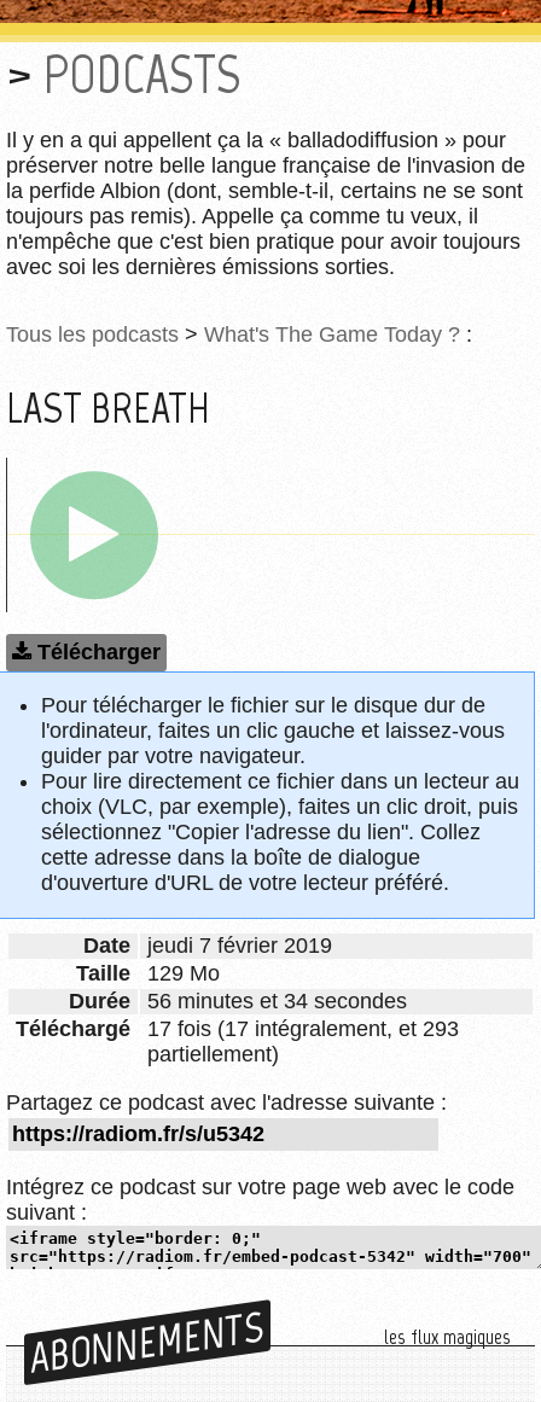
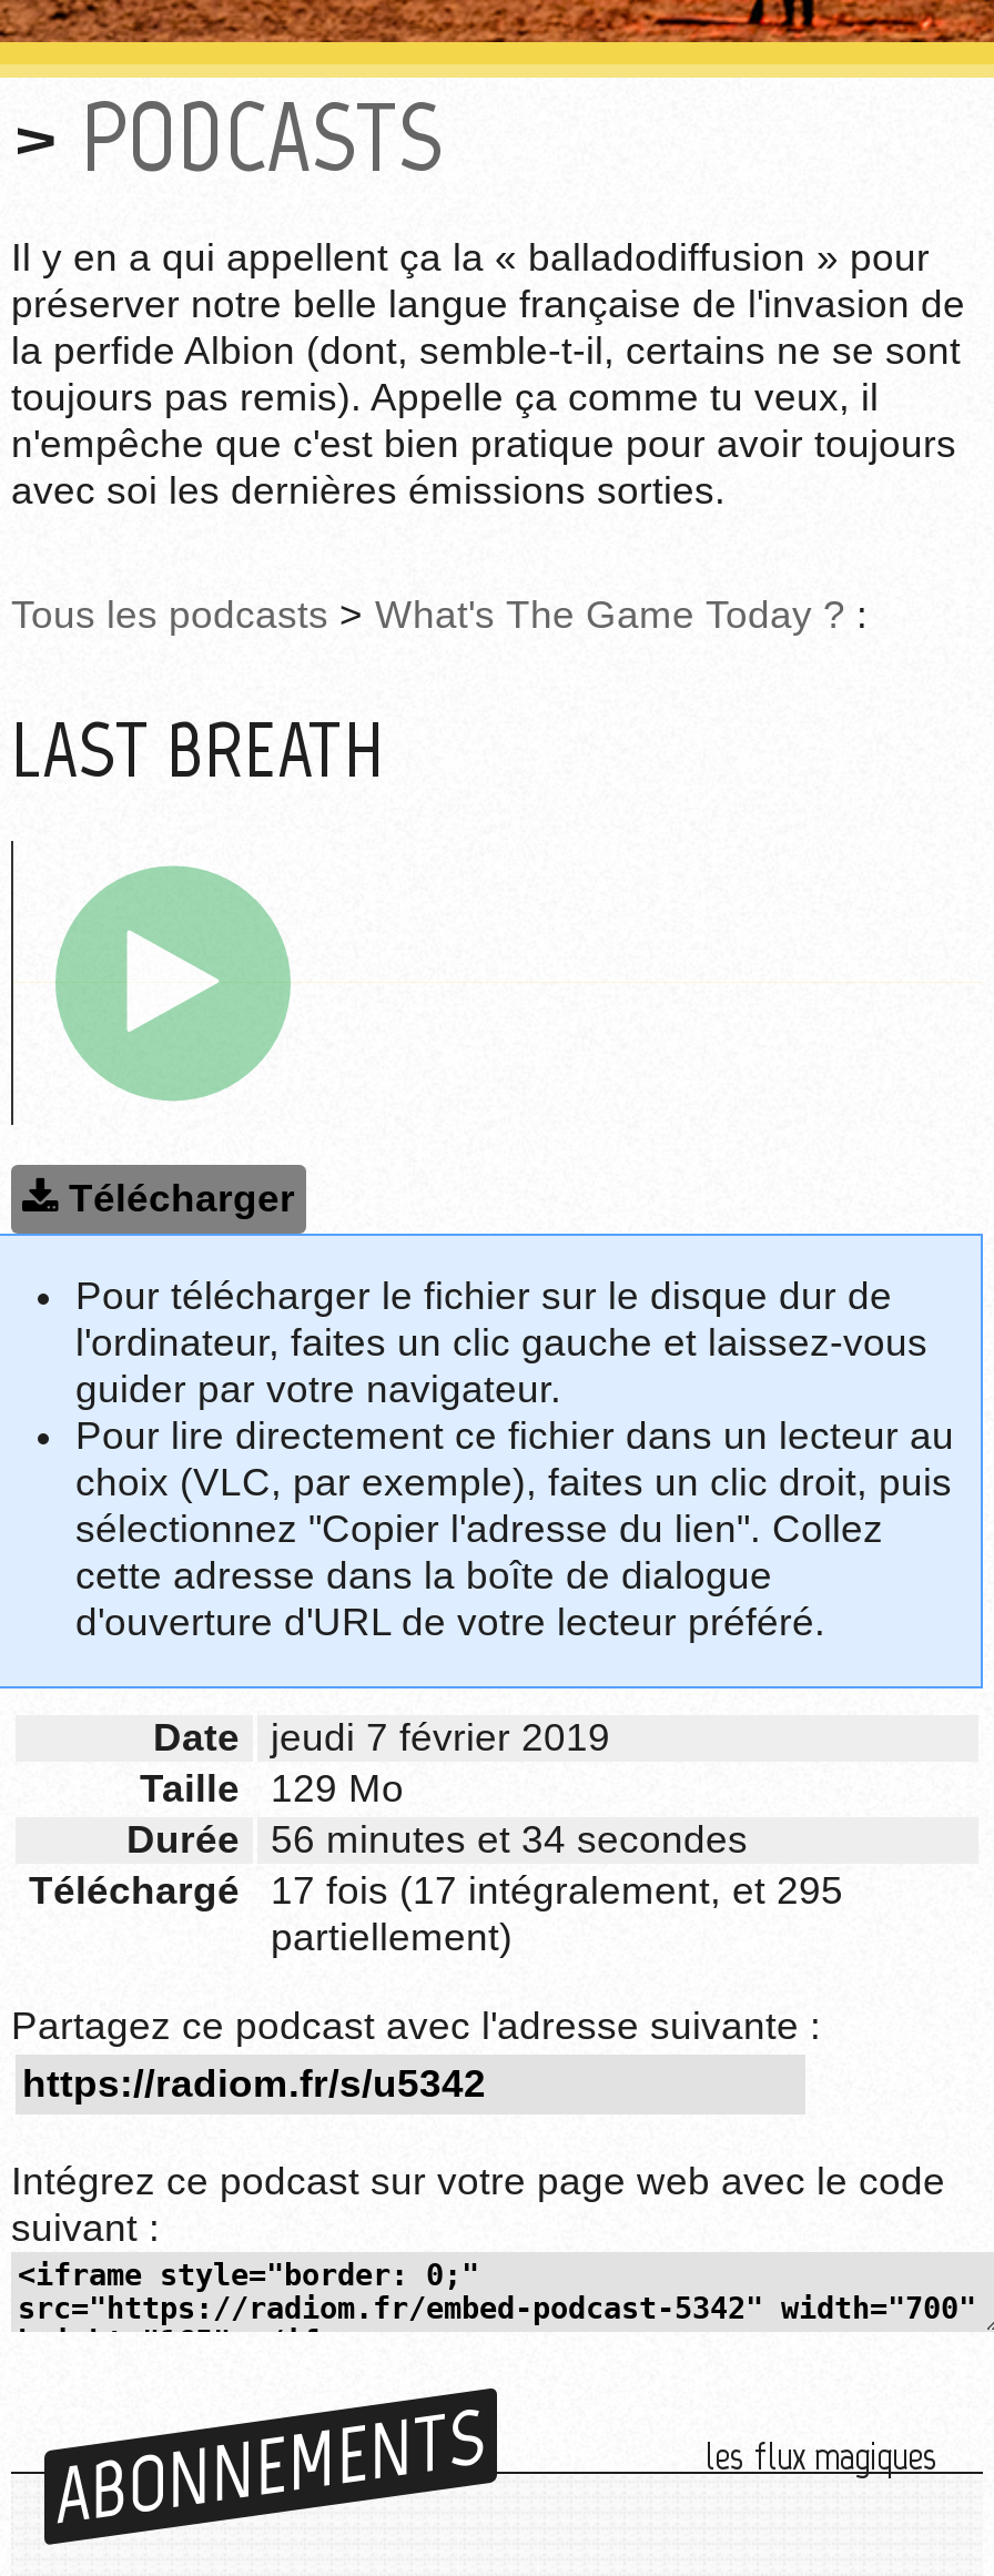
[147,1017,459,1041] 17 fois (17 intégralement, et 293 -> [271,1868,843,1912] 17 fois (17 intégralement, et 295

